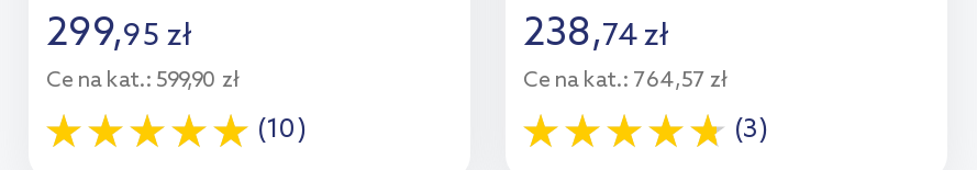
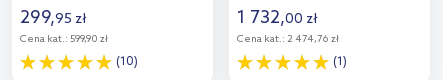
[523,10,670,58] 238,74 zł -> [237,7,318,29] 1 732,00 zł
[523,67,728,93] Cena kat.: 764,57 zł -> [237,33,339,45] Cena kat.: 2 474,76 zł
[734,115,767,146] (3) -> [333,55,347,69] (1)

